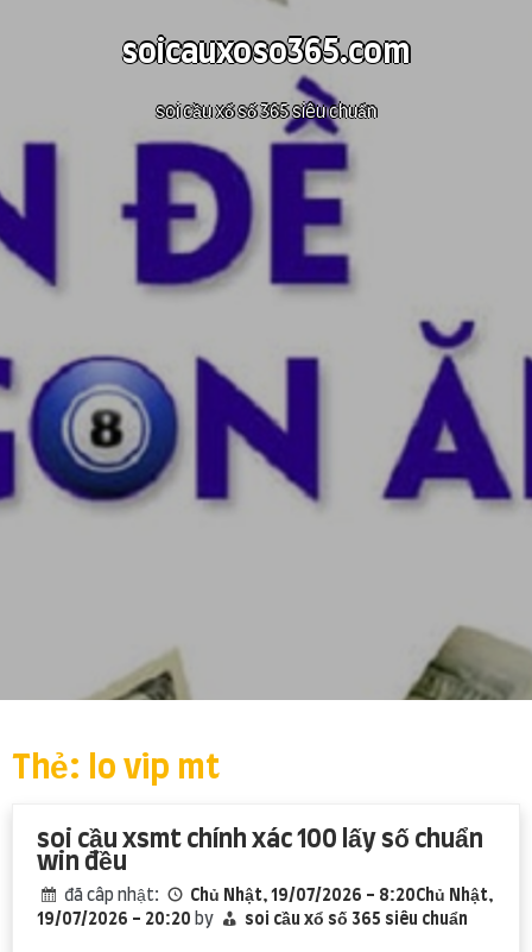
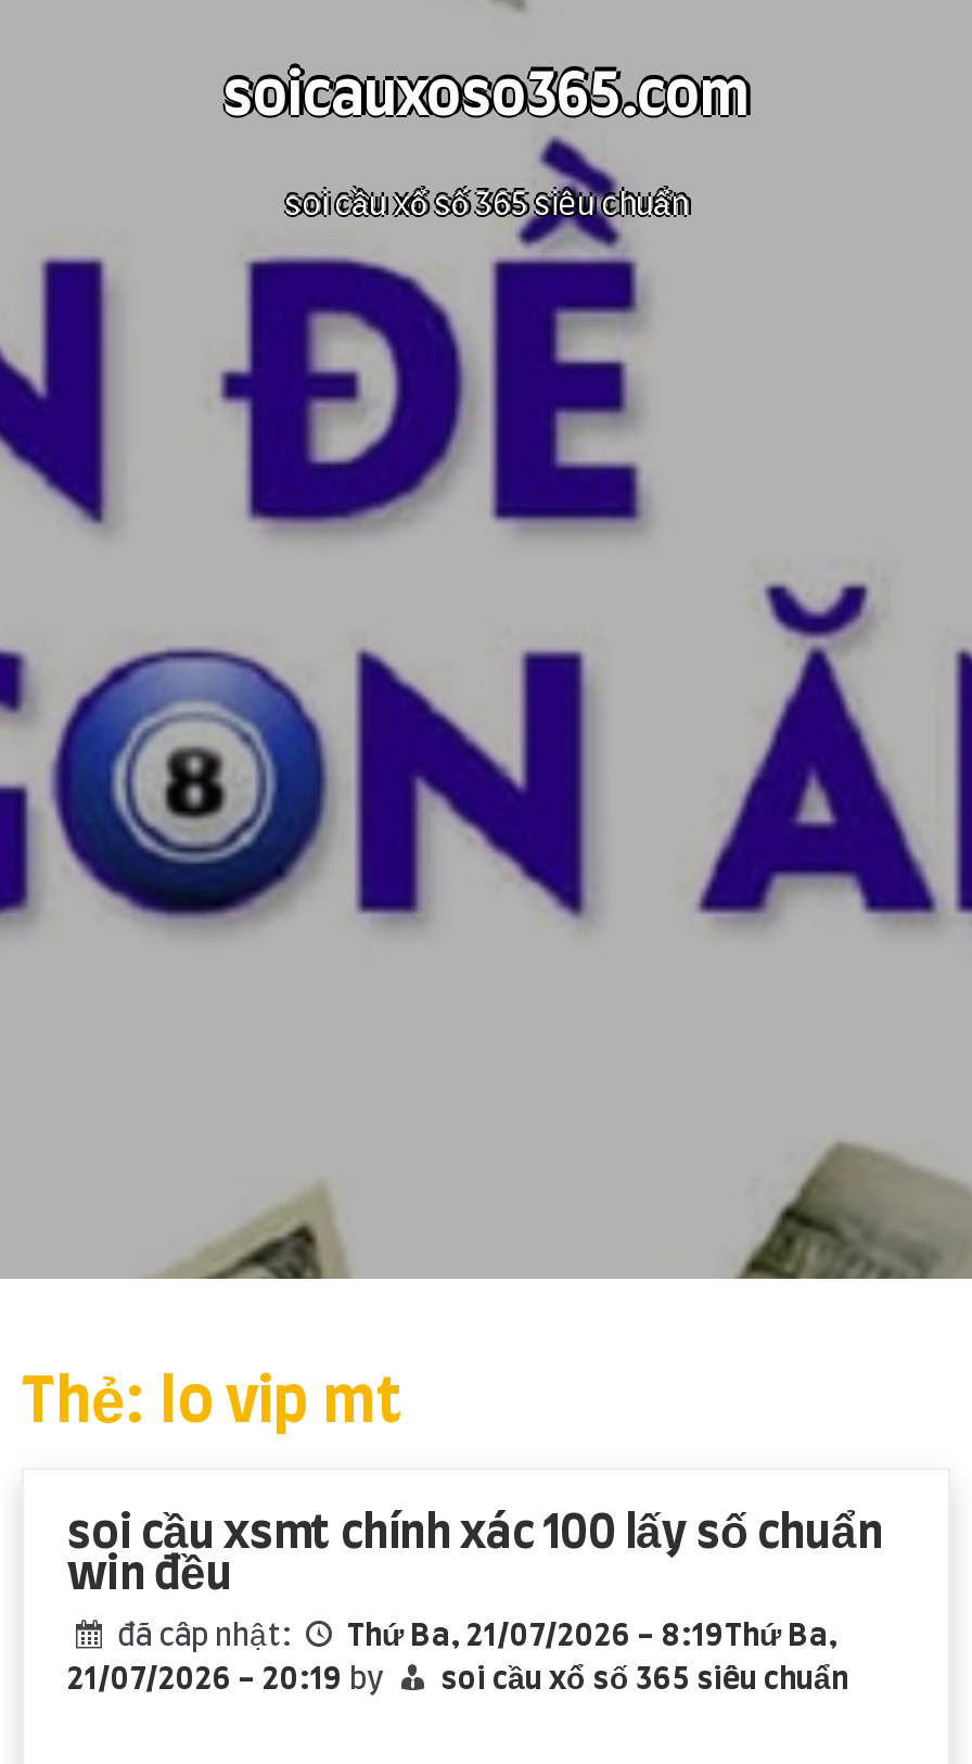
[37,887,493,928] Chủ Nhật, 19/07/2026 - 8:20Chủ Nhật, | 19/07/2026 - 20:20 by -> [67,1621,837,1695] Thứ Ba, 21/07/2026 - 8:19Thứ Ba, | 21/07/2026 - 20:19 by

